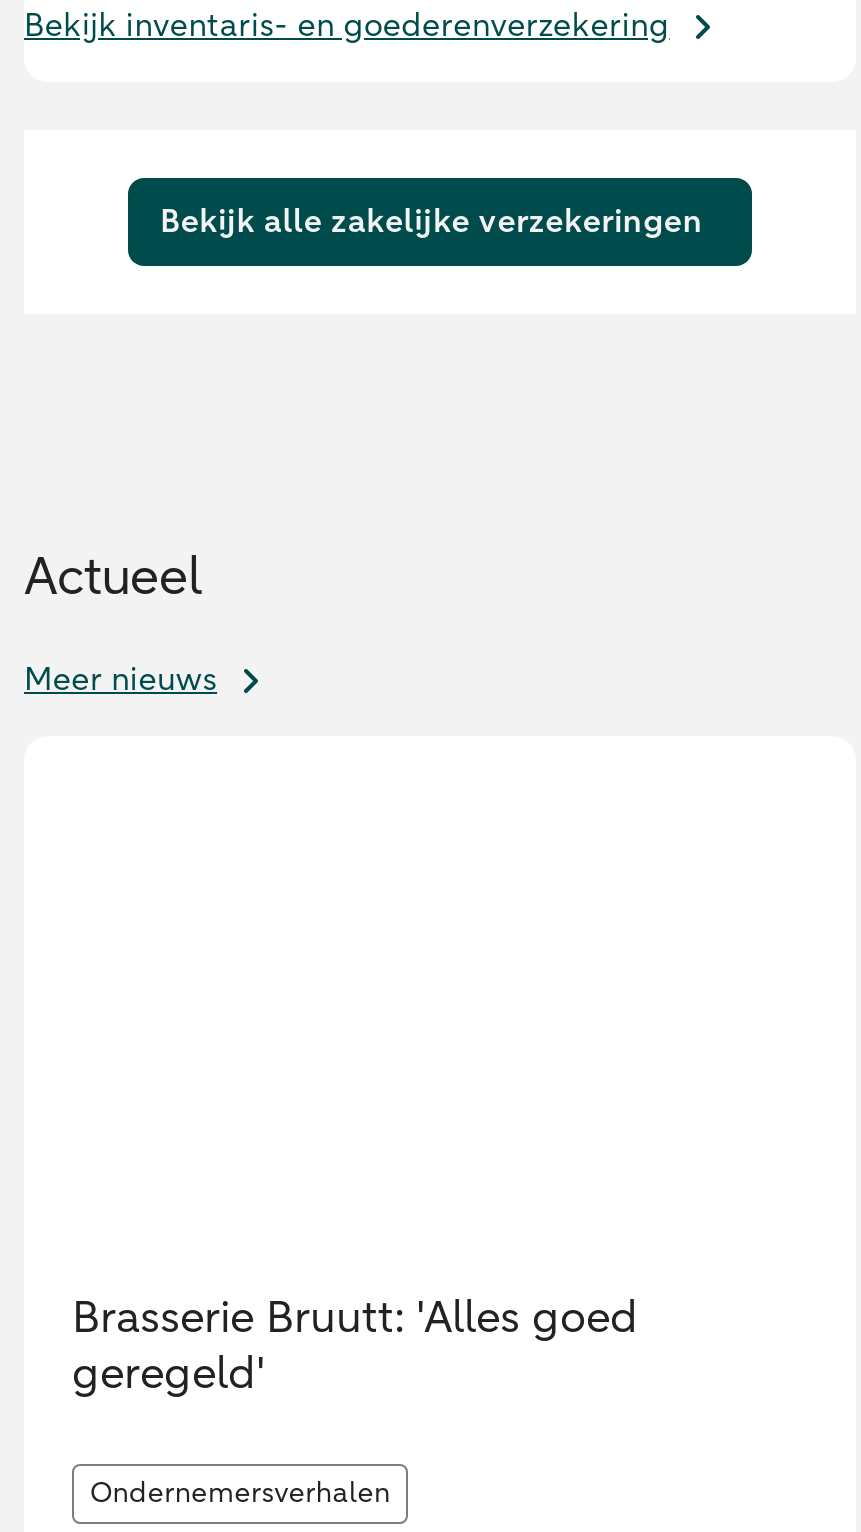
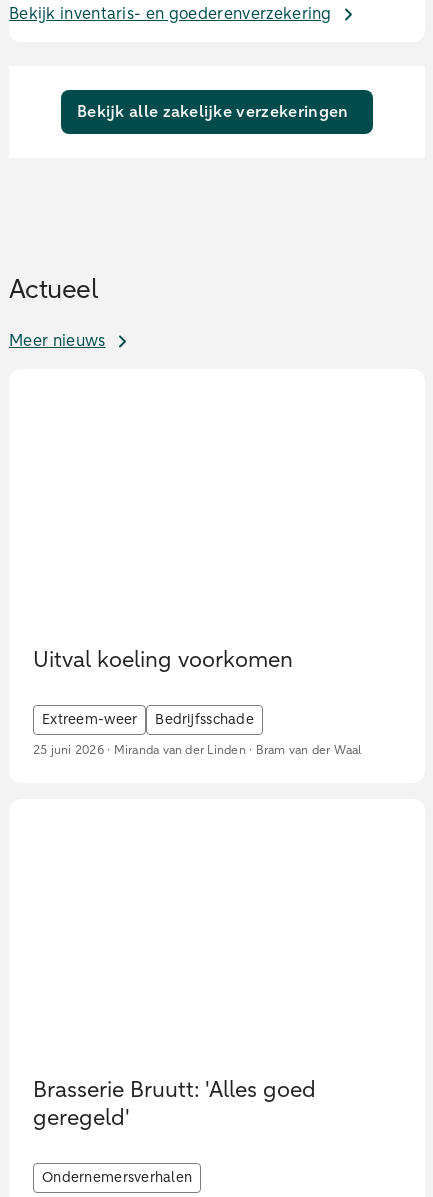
none -> [33,650,362,757] Uitval koeling voorkomen | Extreem-weer | Bedrijfsschade | 25 juni 2026 · Miranda van der Linden · Bram van der Waal

